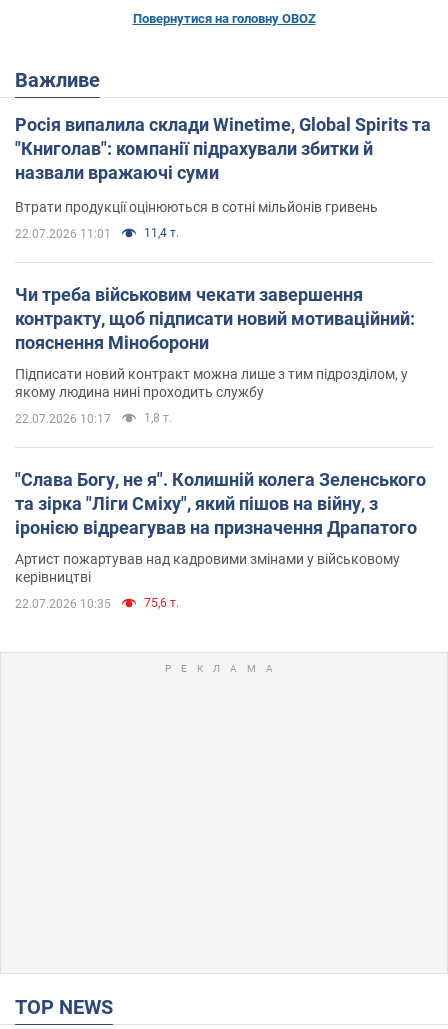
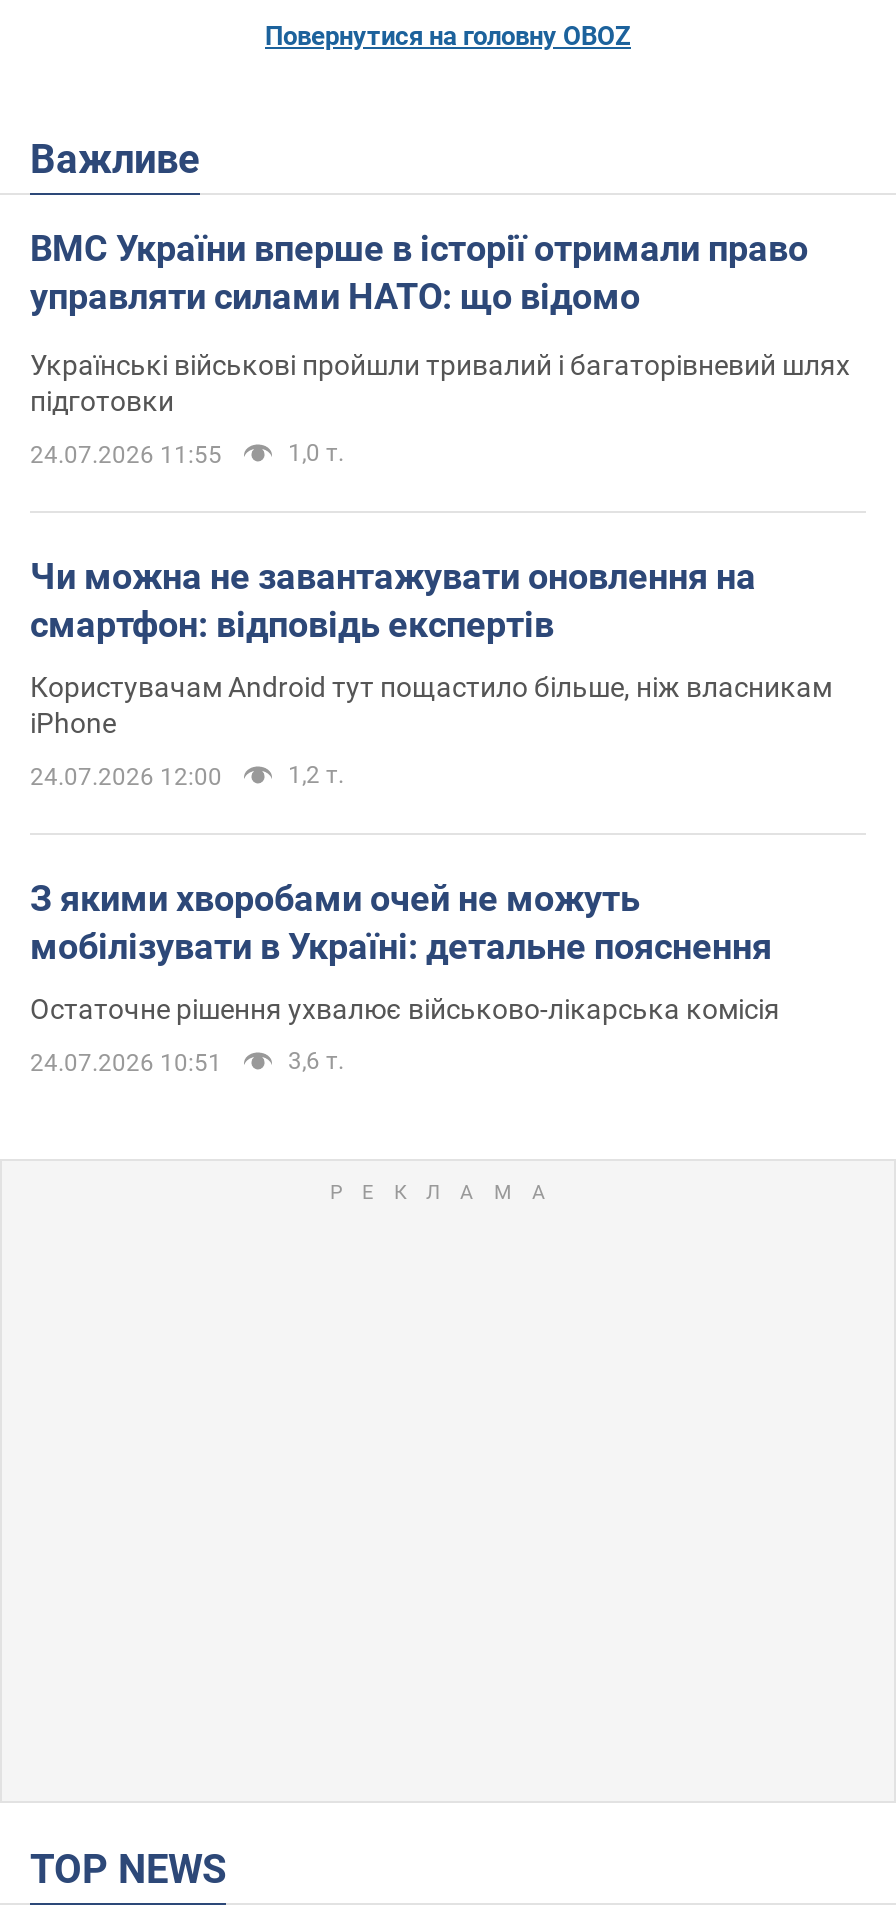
[15,114,431,183] Росія випалила склади Winetime, Global Spirits та | "Книголав": компанії підрахували збитки й | назвали вражаючі суми -> [30,226,808,316] ВМС України вперше в історії отримали право | управляти силами НАТО: що відомо
[15,199,378,215] Втрати продукції оцінюються в сотні мільйонів гривень -> [30,348,850,416] Українські військові пройшли тривалий і багаторівневий шлях | підготовки
[15,226,179,241] 22.07.2026 11:01 | 11,4 т. -> [30,438,344,468] 24.07.2026 11:55 | 1,0 т.
[15,284,415,353] Чи треба військовим чекати завершення | контракту, щоб підписати новий мотиваційний: | пояснення Міноборони -> [30,554,756,644] Чи можна не завантажувати оновлення на | смартфон: відповідь експертів
[15,366,408,400] Підписати новий контракт можна лише з тим підрозділом, у | якому людина нині проходить службу -> [30,670,832,738] Користувачам Android тут пощастило більше, ніж власникам | iPhone
[15,411,172,426] 22.07.2026 10:17 | 1,8 т. -> [30,760,344,790] 24.07.2026 12:00 | 1,2 т.
[15,469,426,538] "Слава Богу, не я". Колишній колега Зеленського | та зірка "Ліги Сміху", який пішов на війну, з | іронією відреагував на призначення Драпатого -> [30,876,772,966] З якими хворобами очей не можуть | мобілізувати в Україні: детальне пояснення
[15,551,400,585] Артист пожартував над кадровими змінами у військовому | керівництві -> [30,992,780,1024] Остаточне рішення ухвалює військово-лікарська комісія
[15,596,179,611] 22.07.2026 10:35 | 75,6 т. -> [30,1046,344,1076] 24.07.2026 10:51 | 3,6 т.

